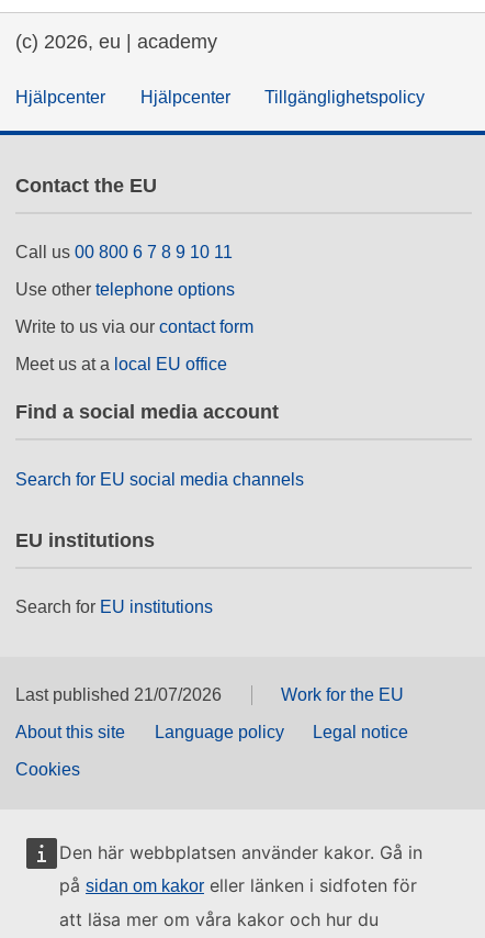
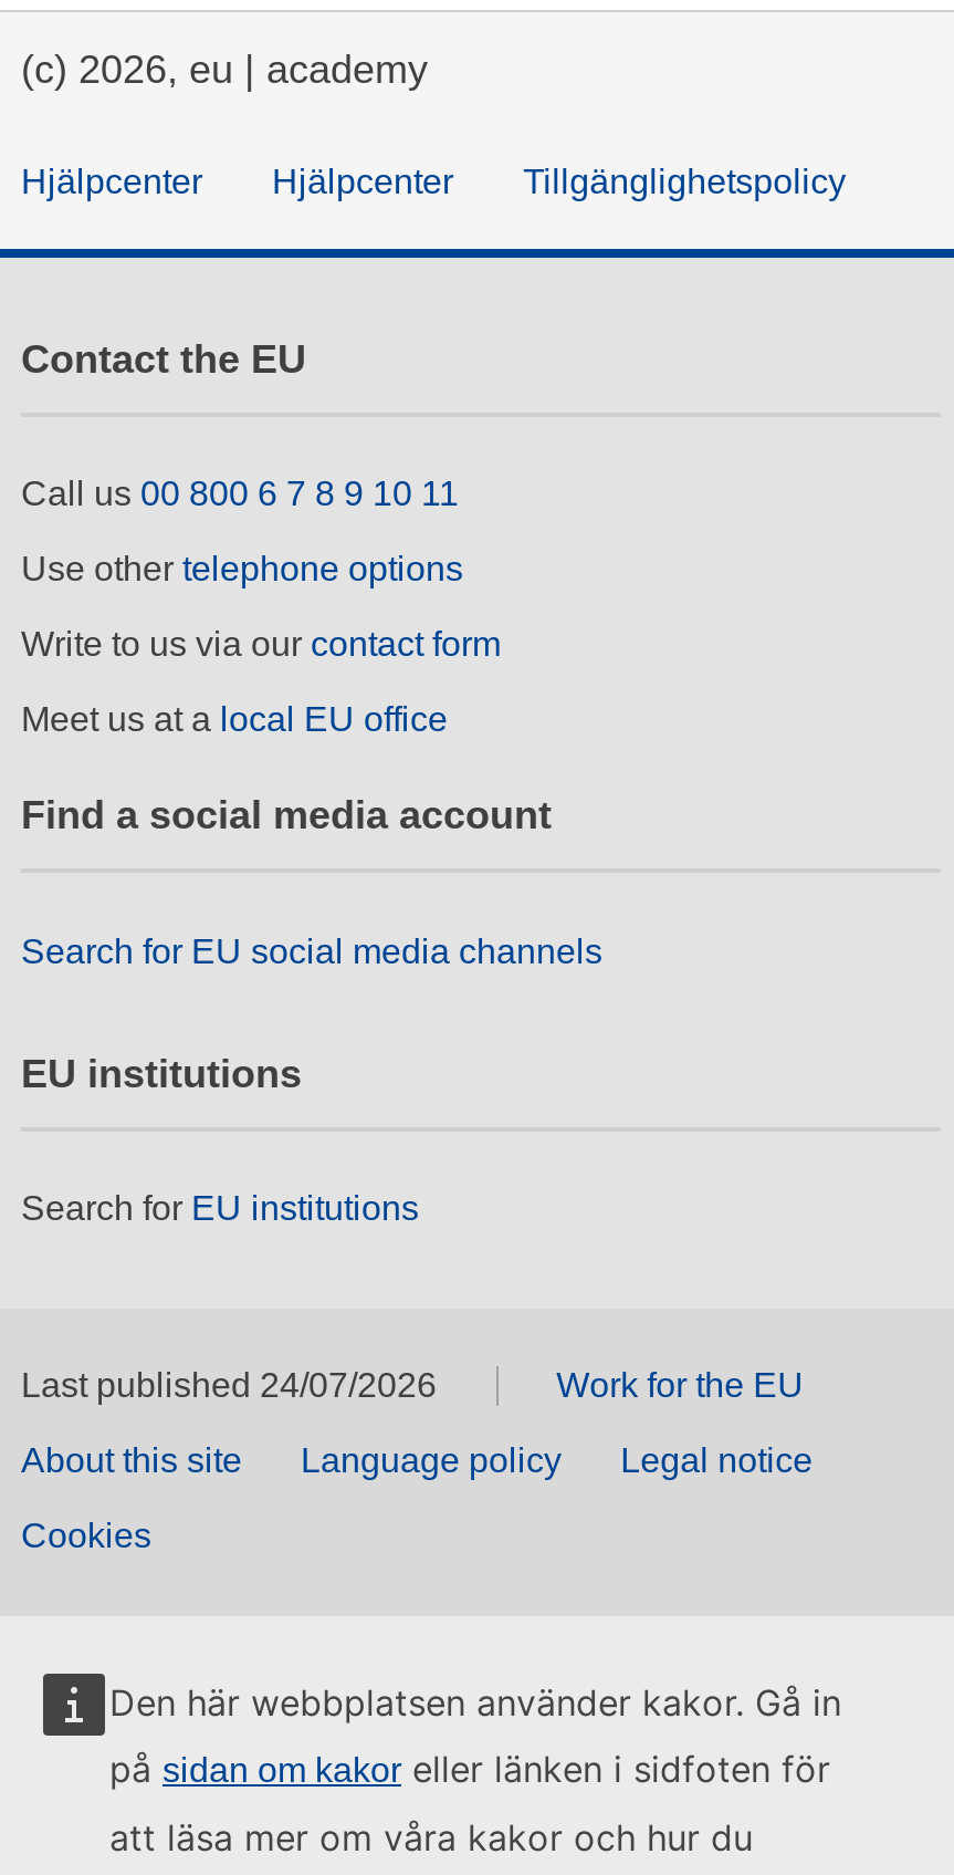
[15,686,222,705] Last published 21/07/2026 -> [21,1367,437,1405] Last published 24/07/2026

